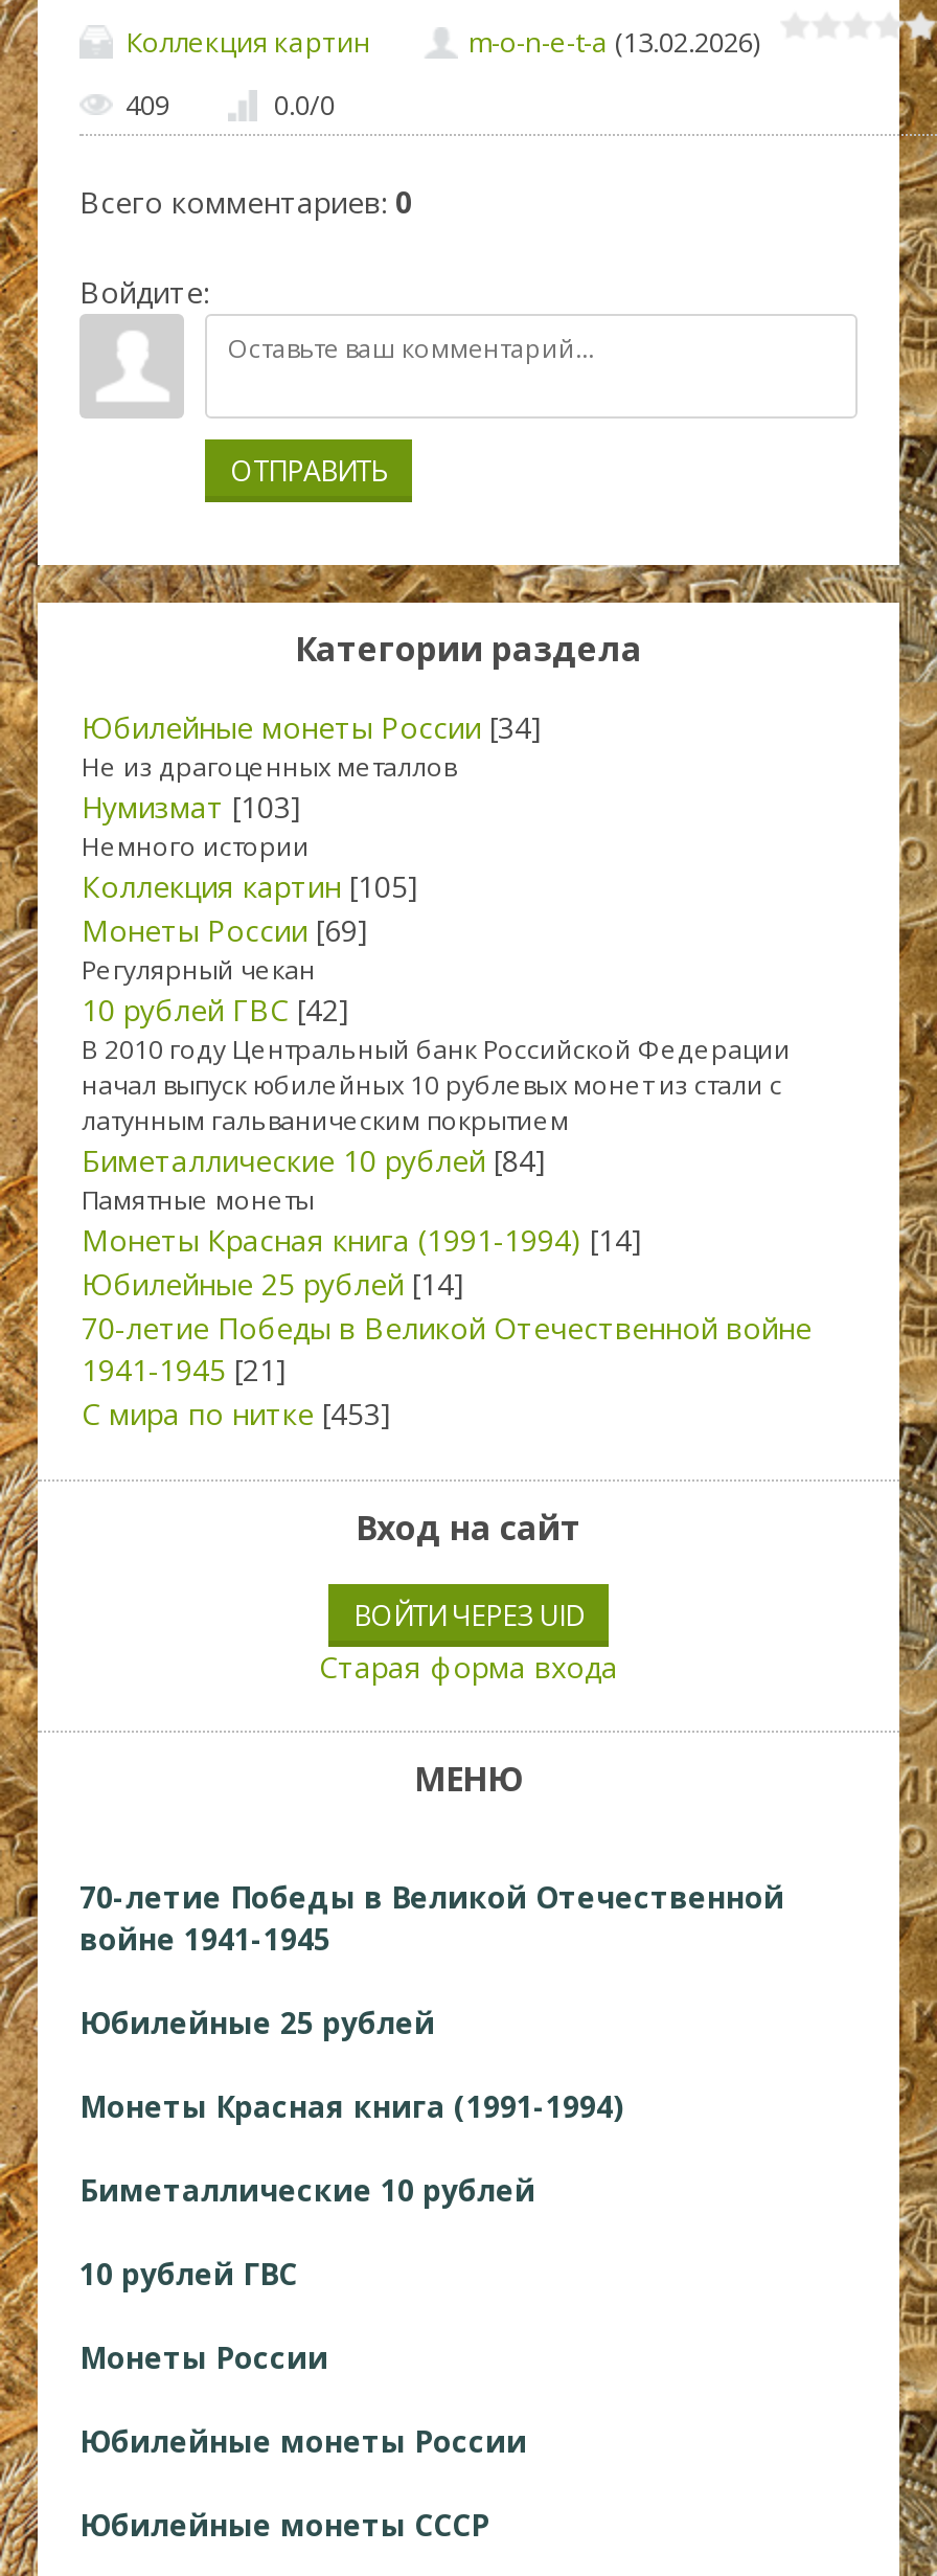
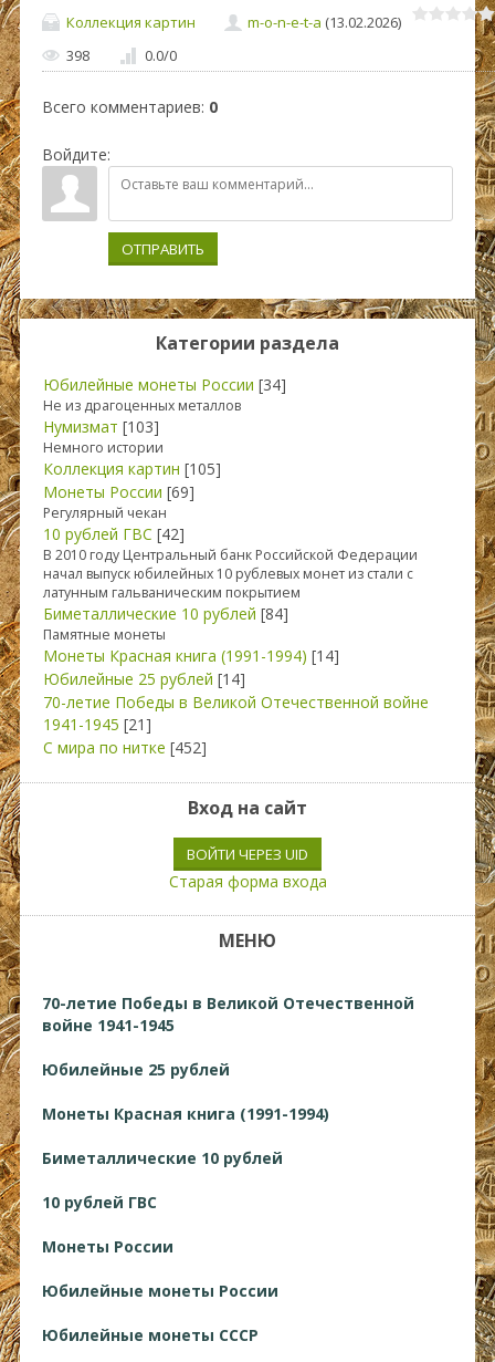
[125,85,169,122] 409 -> [66,45,89,65] 398
[82,1394,391,1433] С мира по нитке [453] -> [43,737,207,758] С мира по нитке [452]

